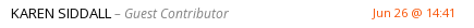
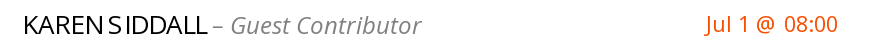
[373,4,455,21] Jun 26 @ 14:41 -> [706,8,838,38] Jul 1 @ 08:00

